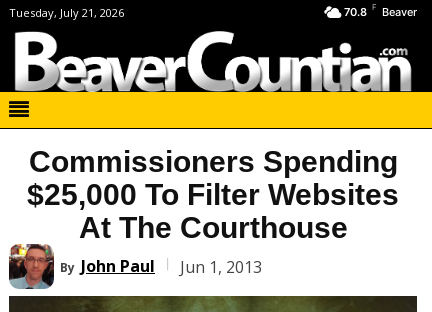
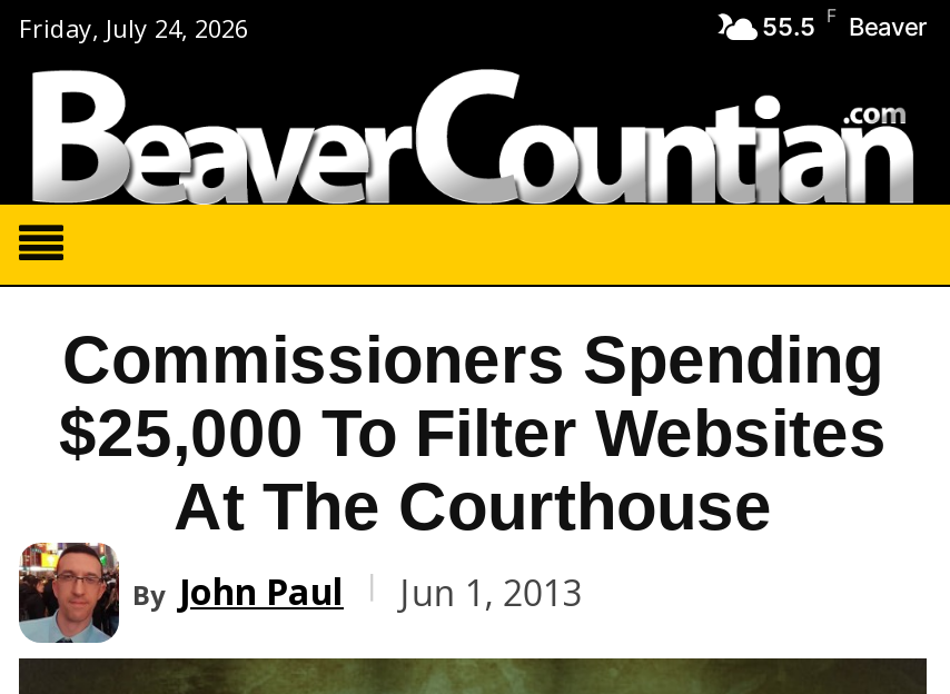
[9,5,124,20] Tuesday, July 21, 2026 -> [19,10,248,44] Friday, July 24, 2026
[344,2,417,19] 70.8 F Beaver -> [762,4,927,42] 55.5 F Beaver

